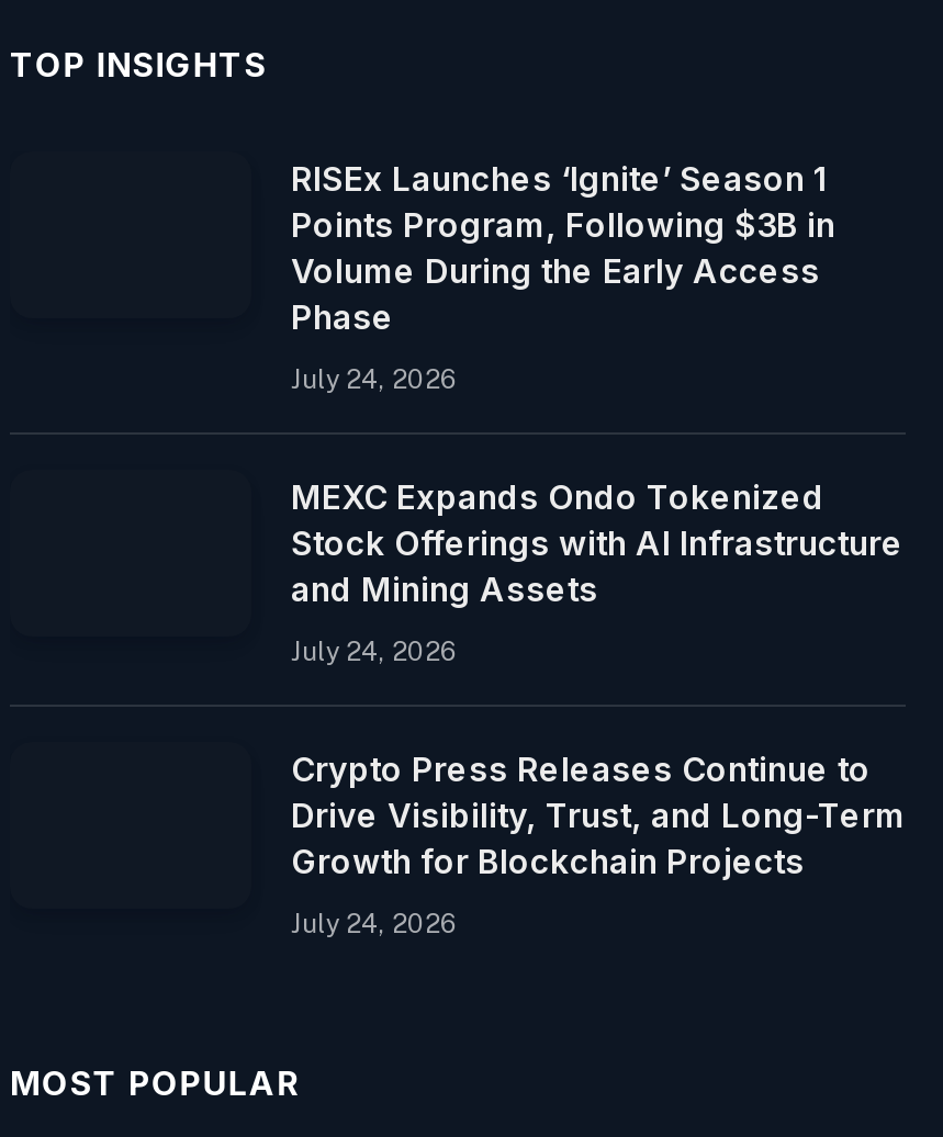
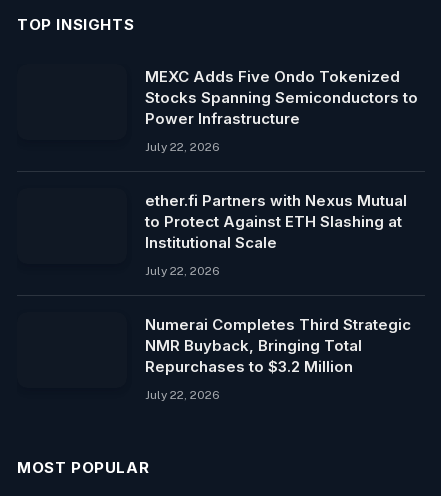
[291,157,835,337] RISEx Launches ‘Ignite’ Season 1 | Points Program, Following $3B in | Volume During the Early Access | Phase -> [145,67,418,128] MEXC Adds Five Ondo Tokenized | Stocks Spanning Semiconductors to | Power Infrastructure
[291,363,458,394] July 24, 2026 -> [145,140,220,154] July 22, 2026
[291,475,903,609] MEXC Expands Ondo Tokenized | Stock Offerings with AI Infrastructure | and Mining Assets -> [145,191,407,252] ether.fi Partners with Nexus Mutual | to Protect Against ETH Slashing at | Institutional Scale
[291,636,458,666] July 24, 2026 -> [145,264,220,278] July 22, 2026
[291,748,906,882] Crypto Press Releases Continue to | Drive Visibility, Trust, and Long-Term | Growth for Blockchain Projects -> [145,315,411,376] Numerai Completes Third Strategic | NMR Buyback, Bringing Total | Repurchases to $3.2 Million
[291,908,458,939] July 24, 2026 -> [145,388,220,402] July 22, 2026

